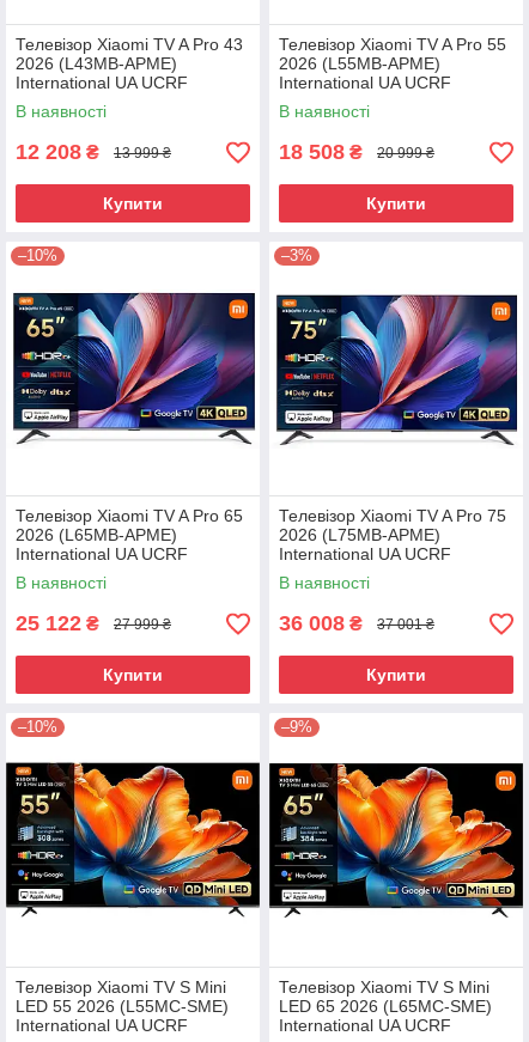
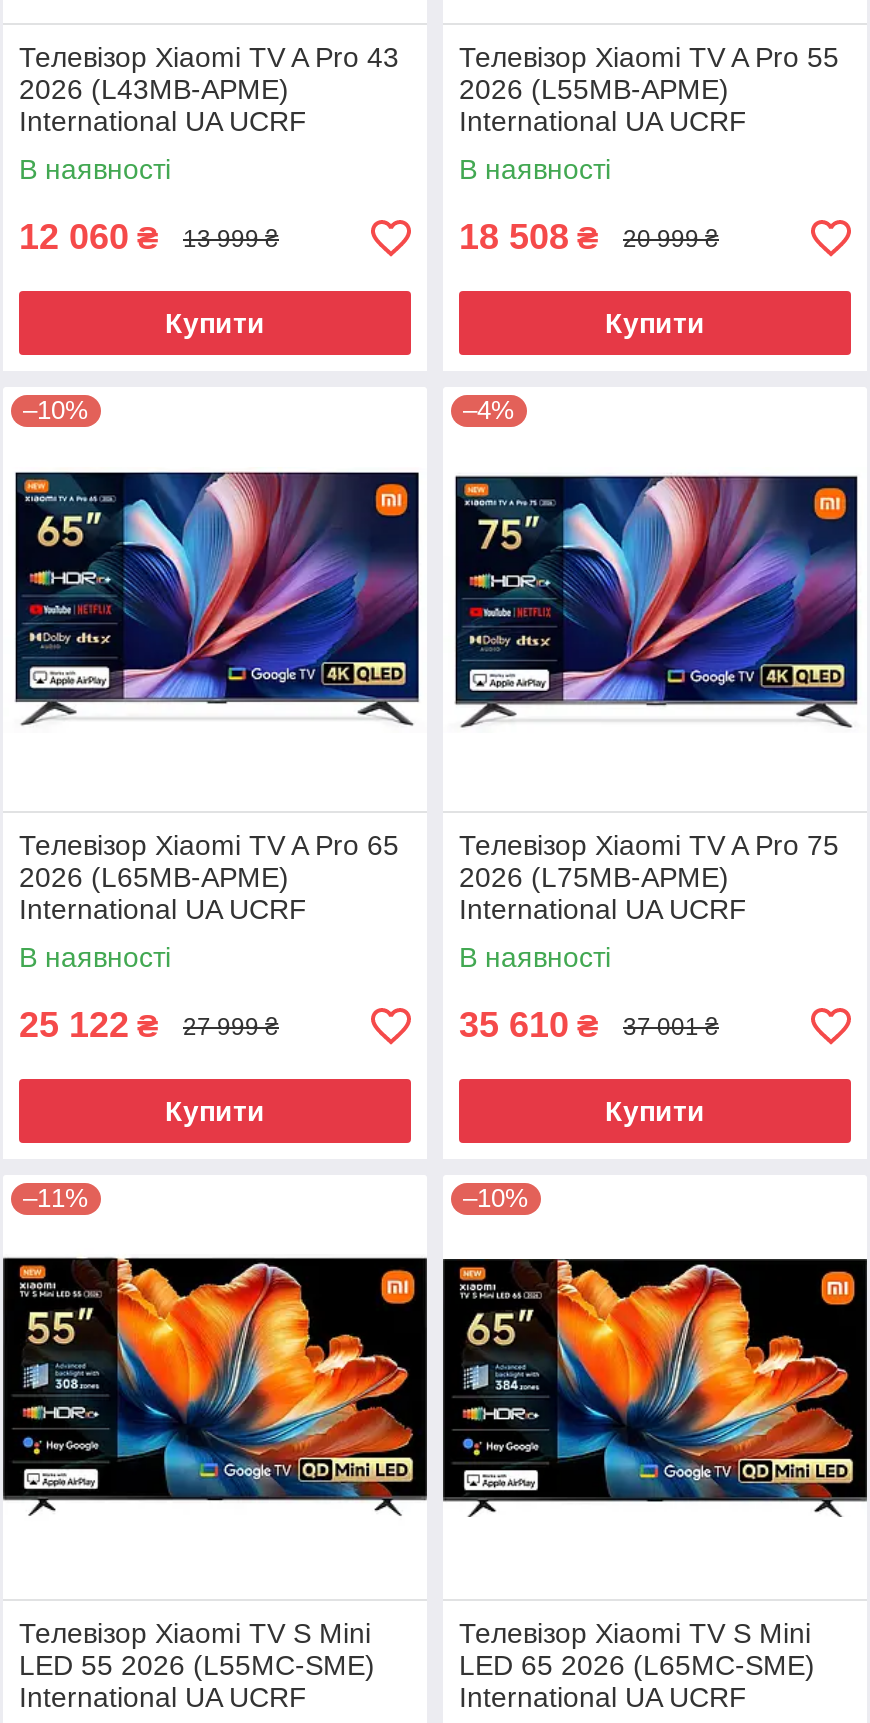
[16,140,171,164] 12 208 ₴ 13 999 ₴ -> [19,218,279,258] 12 060 ₴ 13 999 ₴
[281,247,312,265] –3% -> [463,396,515,426] –4%
[279,612,363,636] 36 008 ₴ -> [459,1006,599,1046] 35 610 ₴
[18,718,57,736] –10% -> [23,1184,89,1214] –11%
[281,718,312,736] –9% -> [463,1184,529,1214] –10%

